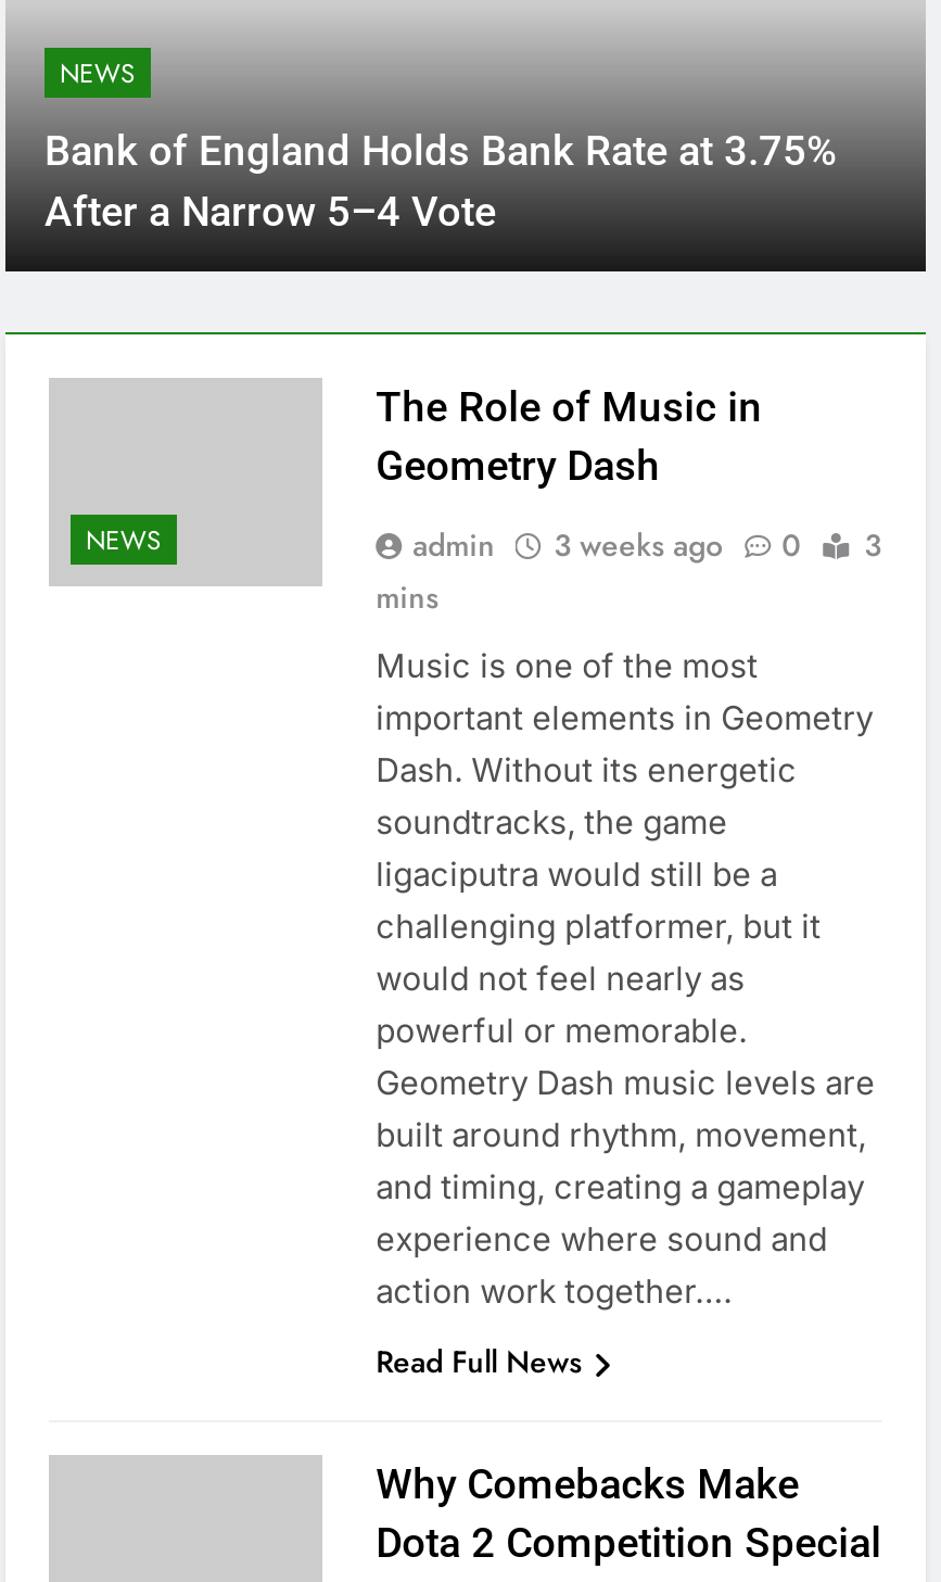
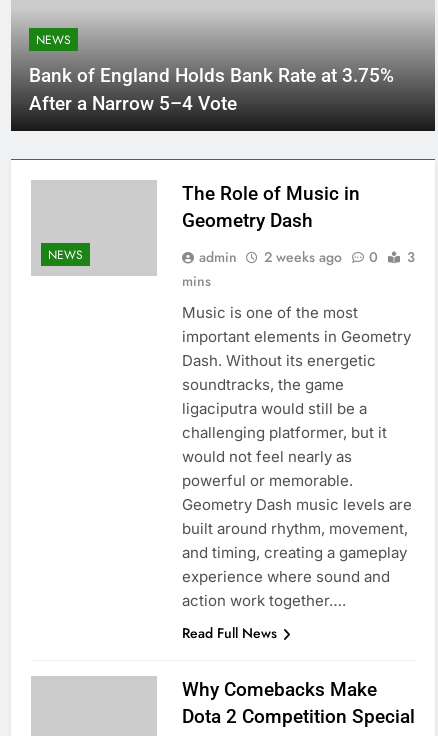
[413,524,882,567] admin 3 weeks ago 0 3 -> [199,247,415,267] admin 2 weeks ago 0 3

